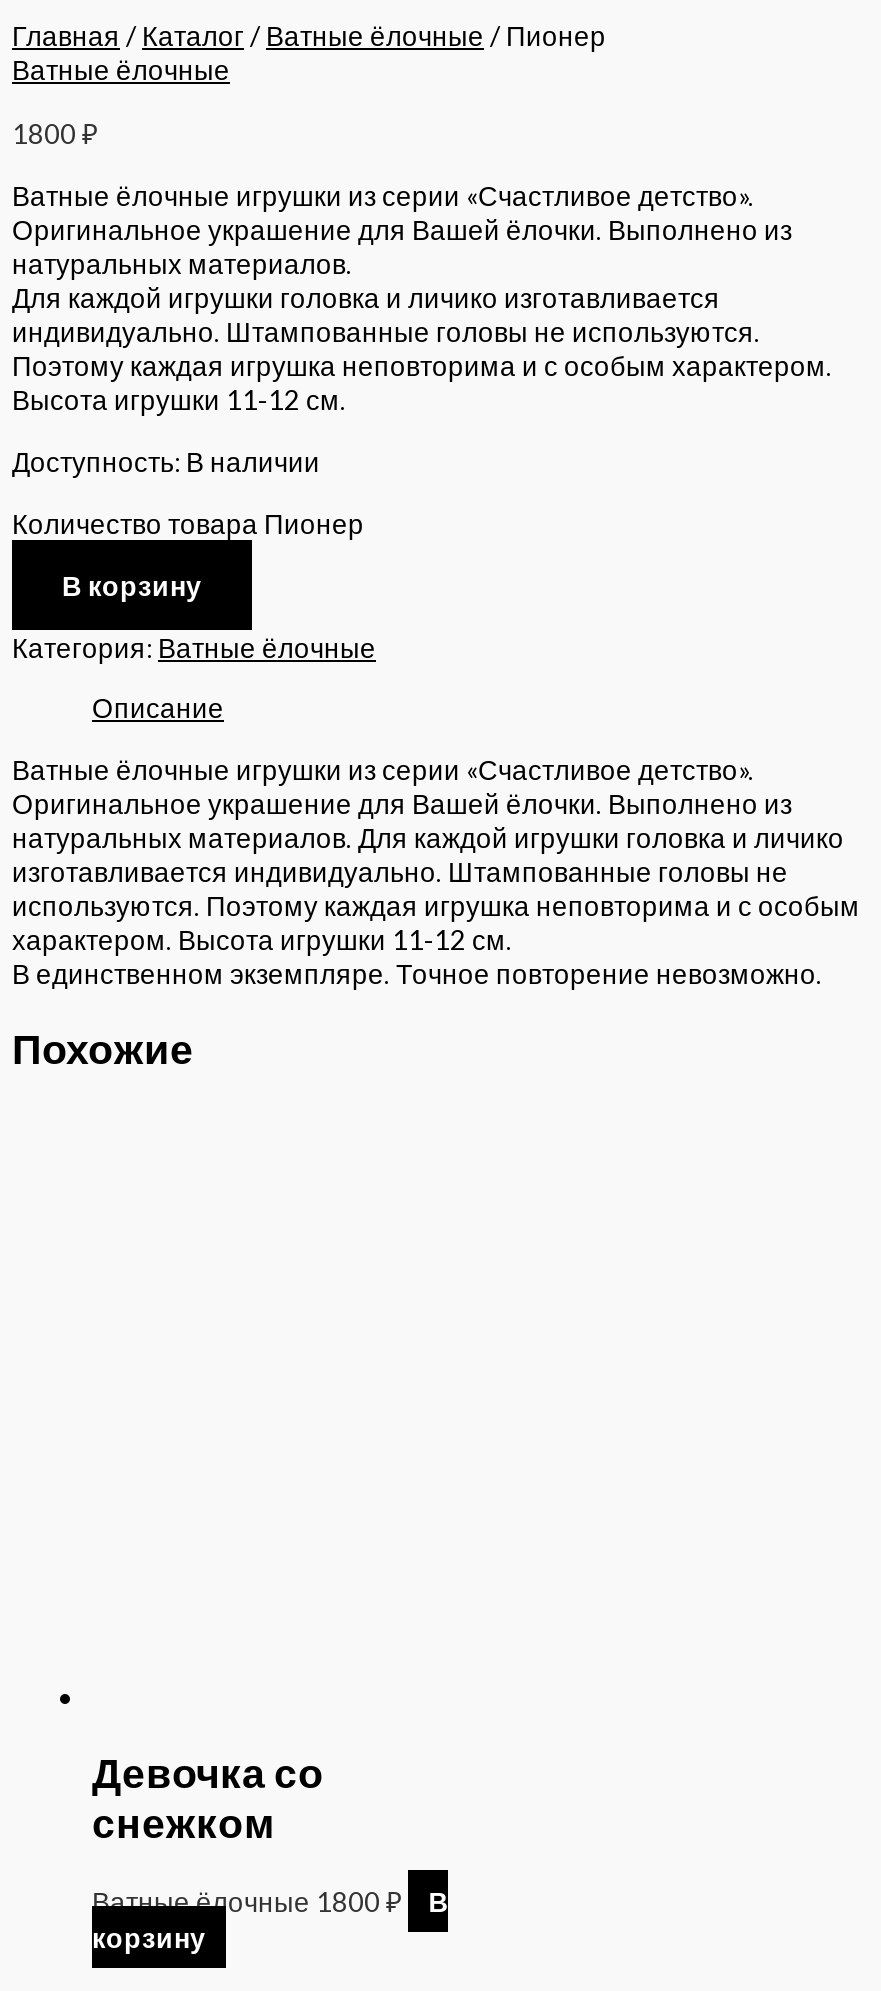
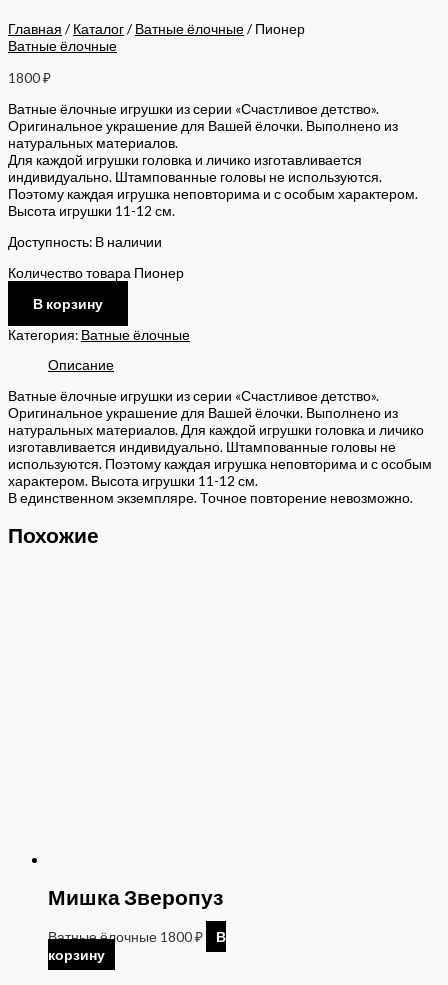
[92,1748,324,1846] Девочка со | снежком -> [48,885,223,909] Мишка Зверопуз

